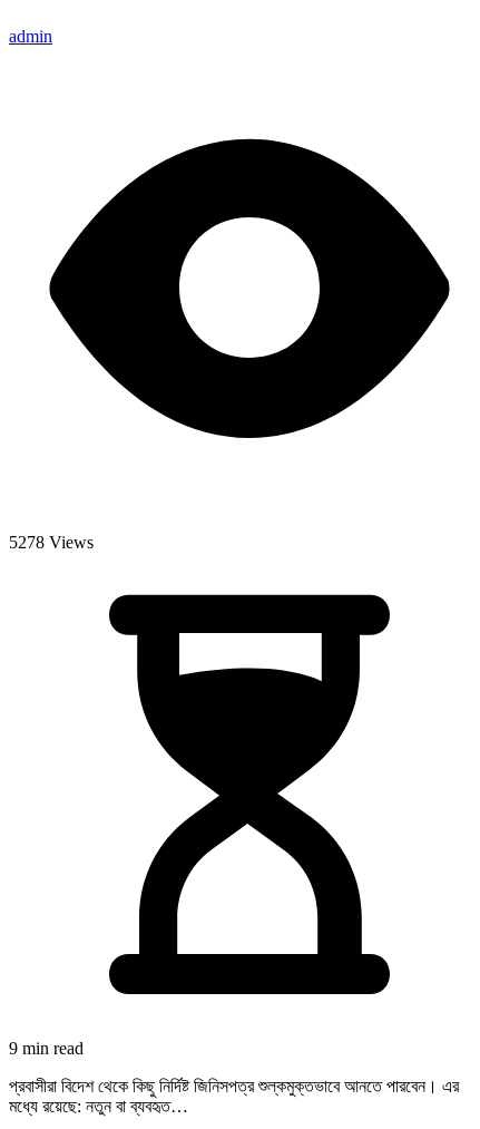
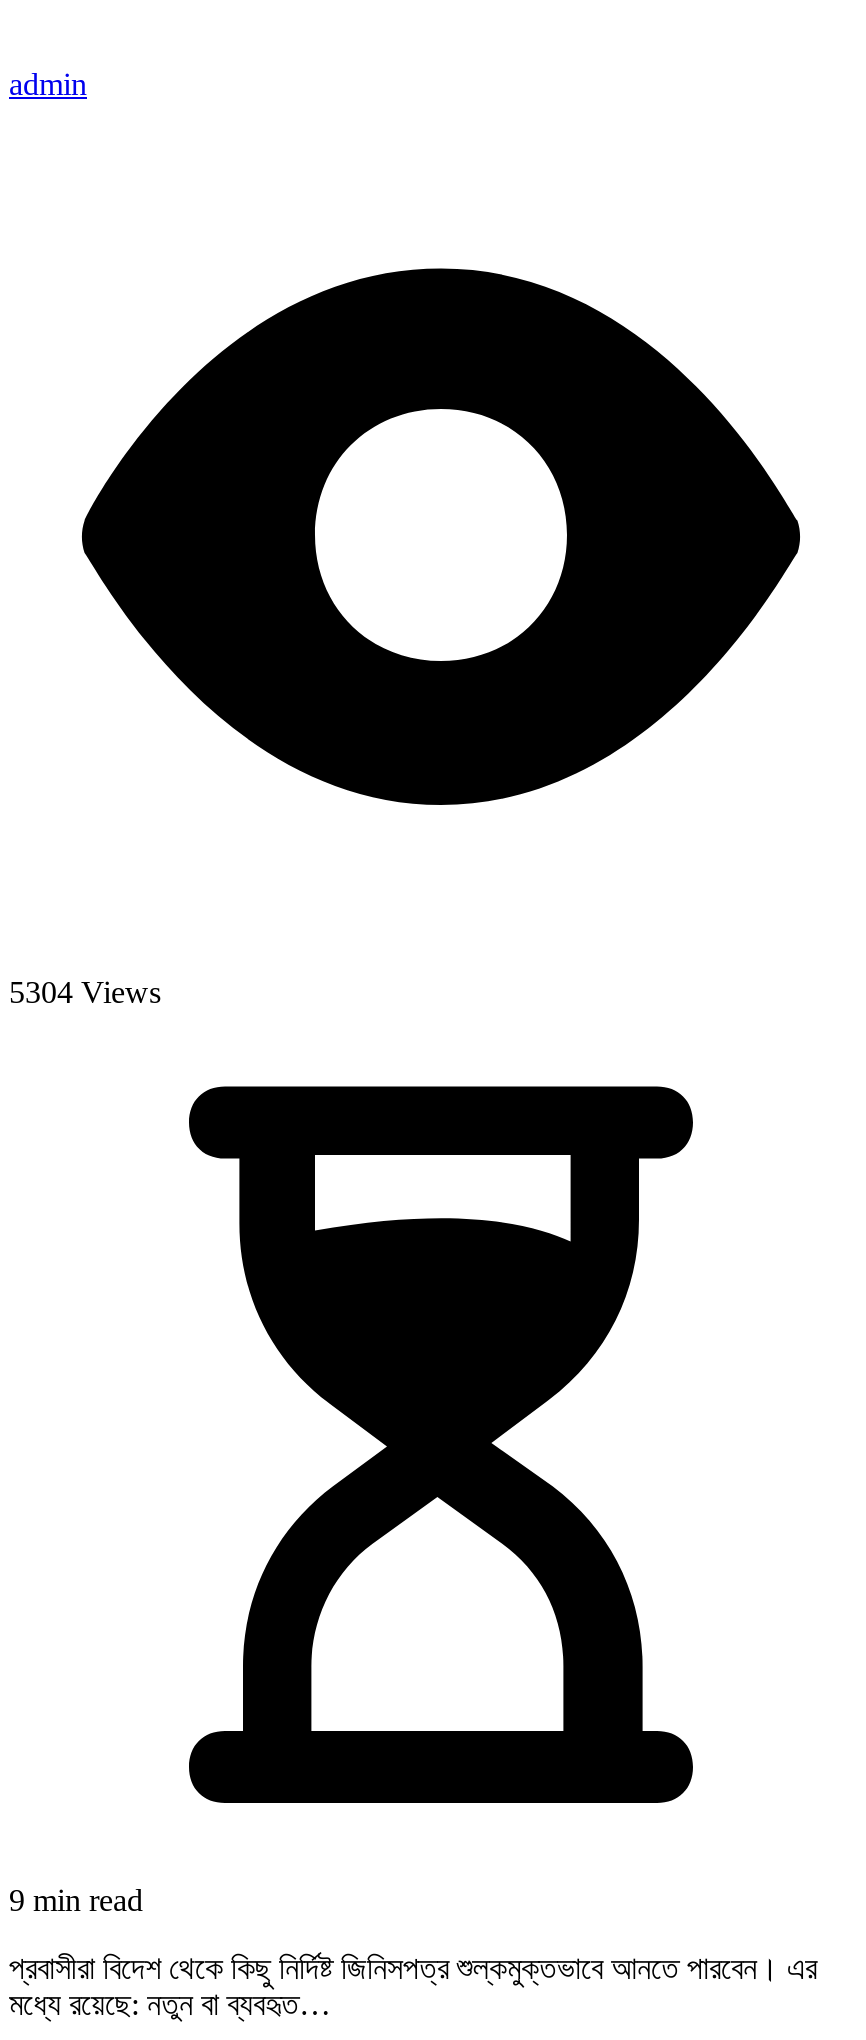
[9,533,94,552] 5278 Views -> [9,975,161,1009] 5304 Views

